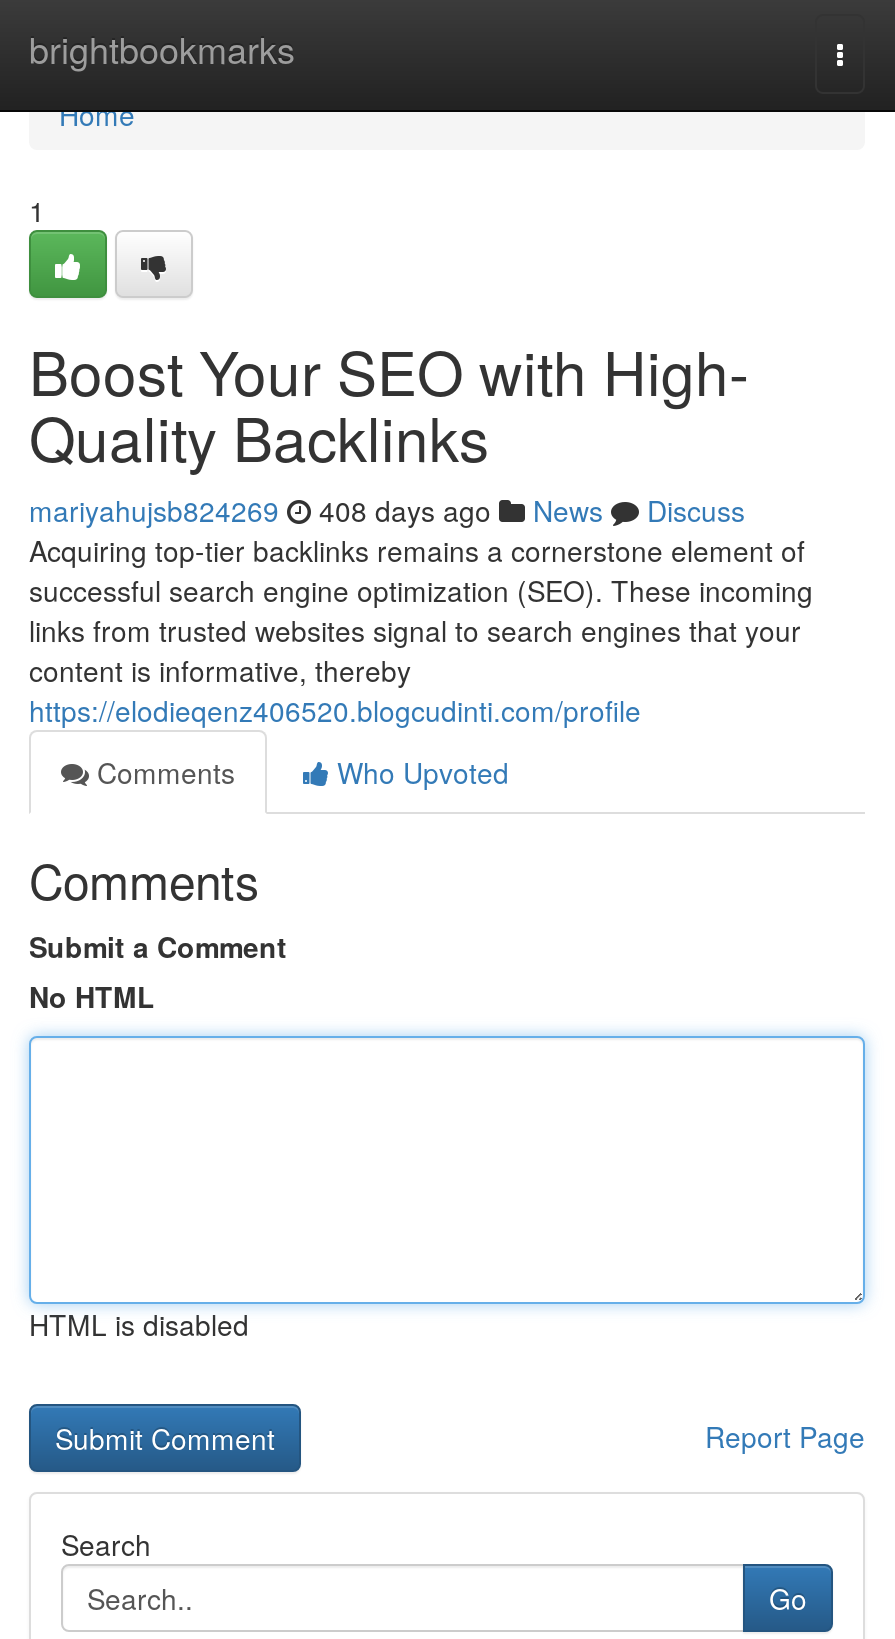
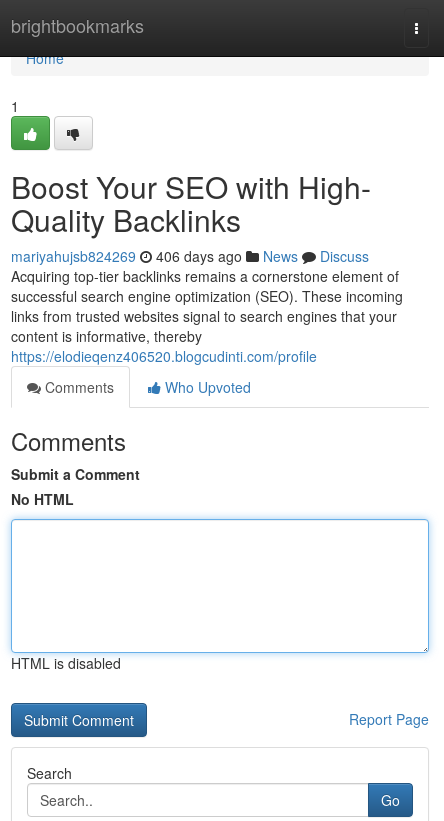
[29,490,745,530] mariyahujsb824269 408 days ago News Discuss -> [11,246,369,266] mariyahujsb824269 406 days ago News Discuss

